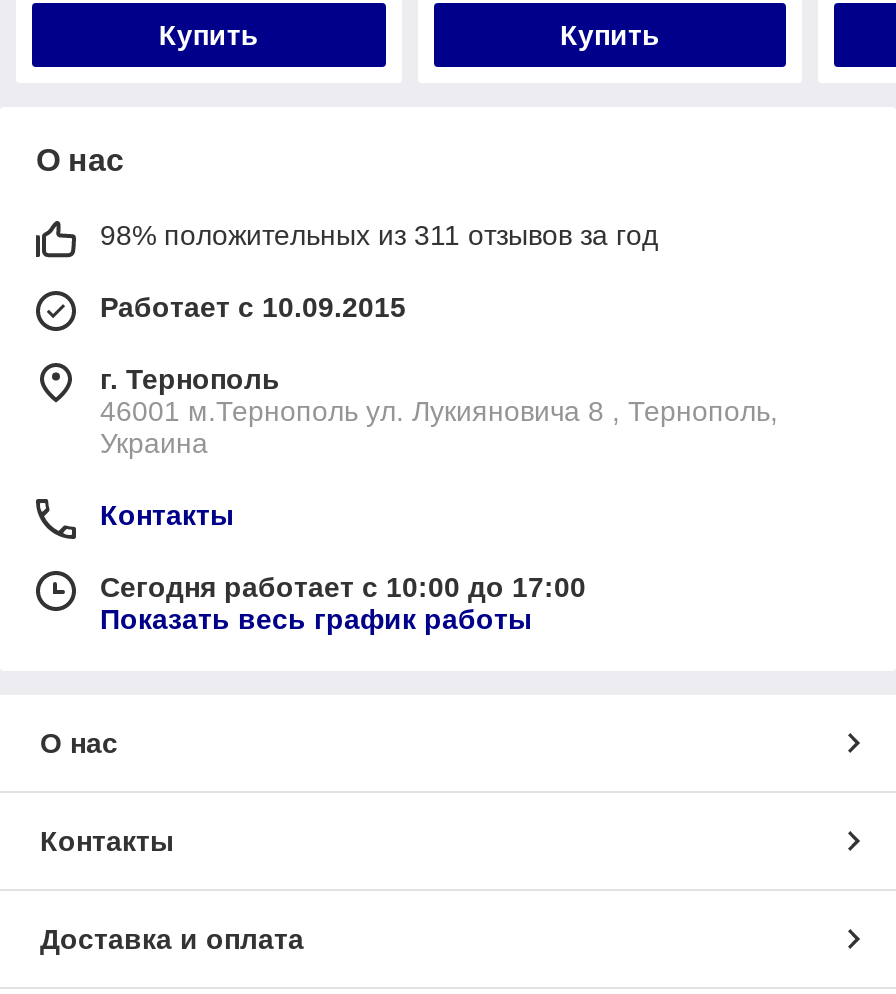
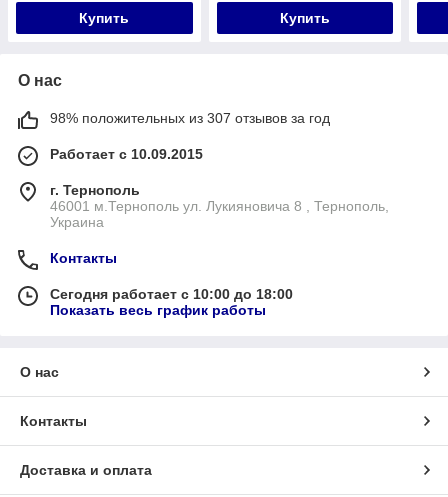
[100,219,658,251] 98% положительных из 311 отзывов за год -> [50,110,330,126] 98% положительных из 307 отзывов за год
[100,571,586,603] Сегодня работает с 10:00 до 17:00 -> [50,286,293,302] Сегодня работает с 10:00 до 18:00

